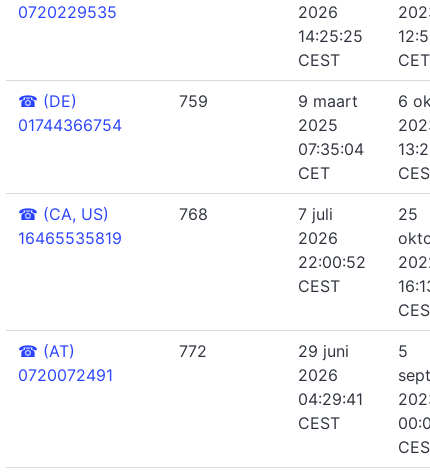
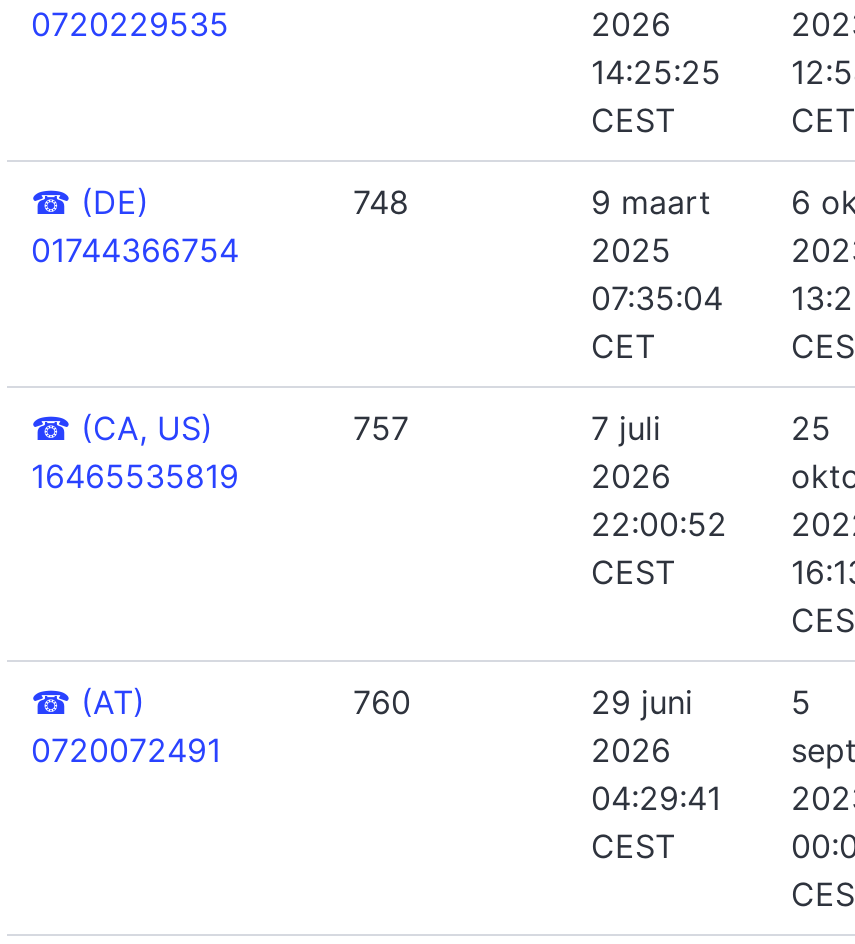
[179,91,208,111] 759 -> [353,182,409,222] 748
[179,204,208,224] 768 -> [353,408,409,448] 757
[179,341,207,361] 772 -> [353,682,411,722] 760

